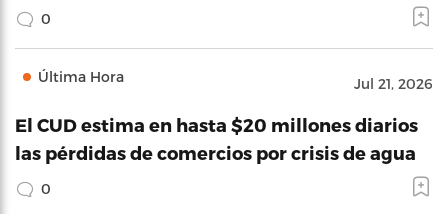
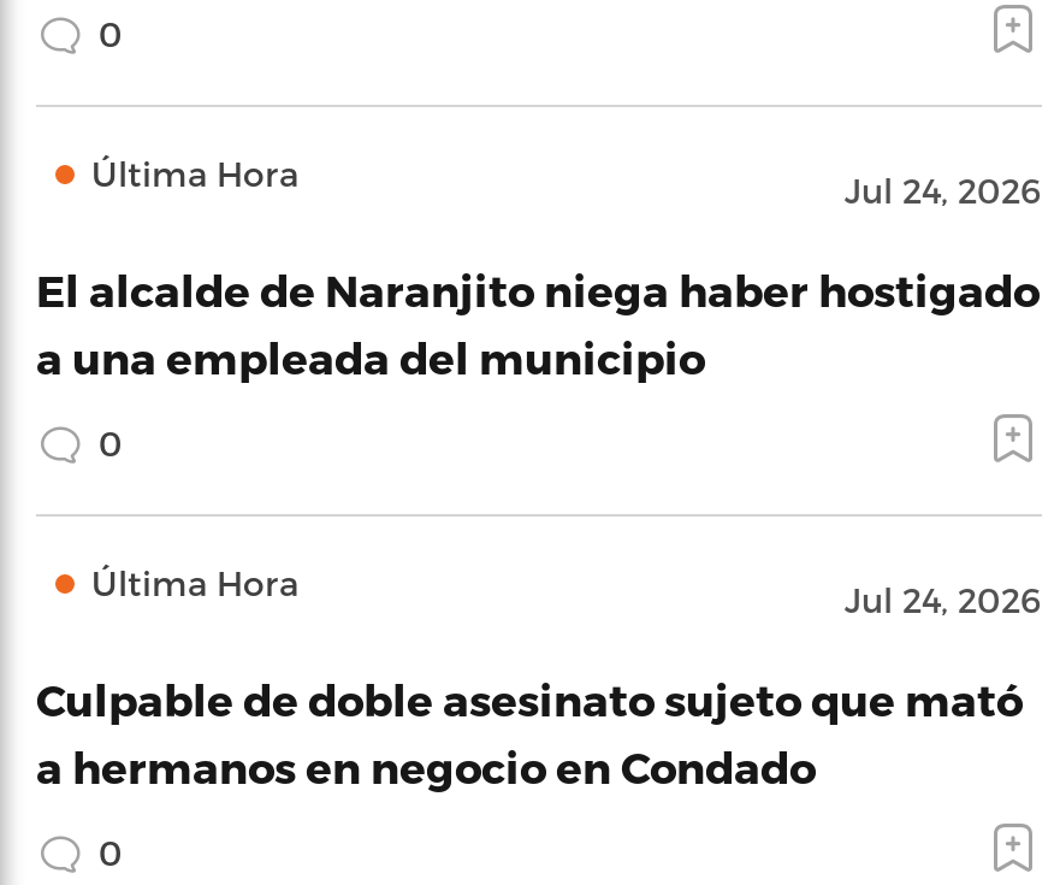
[15,75,433,163] Jul 21, 2026 | El CUD estima en hasta $20 millones diarios | las pérdidas de comercios por crisis de agua -> [36,170,1042,791] Jul 24, 2026 | El alcalde de Naranjito niega haber hostigado | a una empleada del municipio | 0 | Última Hora | Jul 24, 2026 | Culpable de doble asesinato sujeto que mató | a hermanos en negocio en Condado

